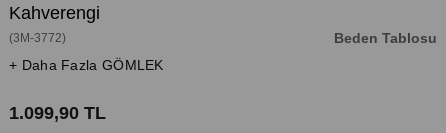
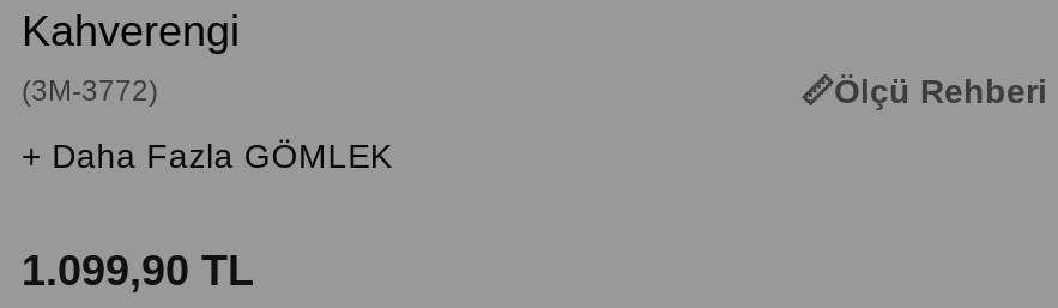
[334,30,437,46] Beden Tablosu -> [834,72,1047,110] Ölçü Rehberi

